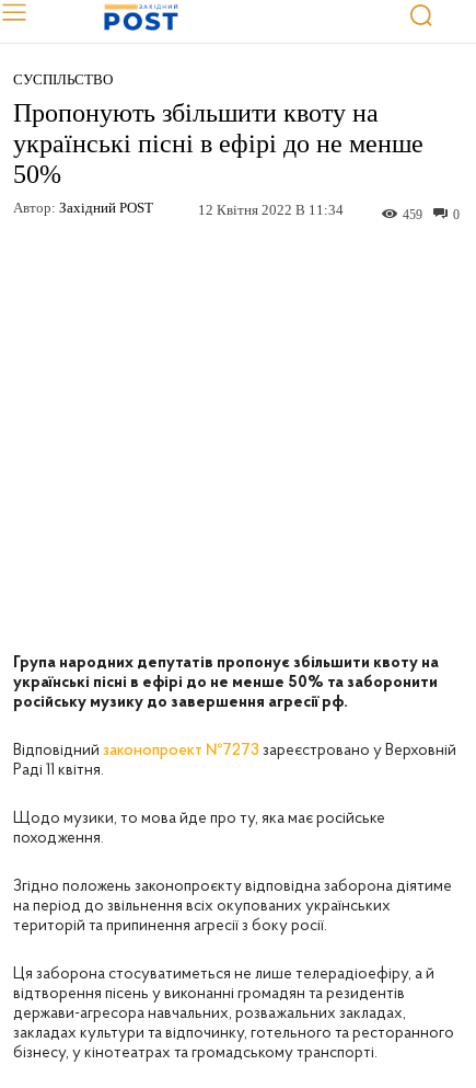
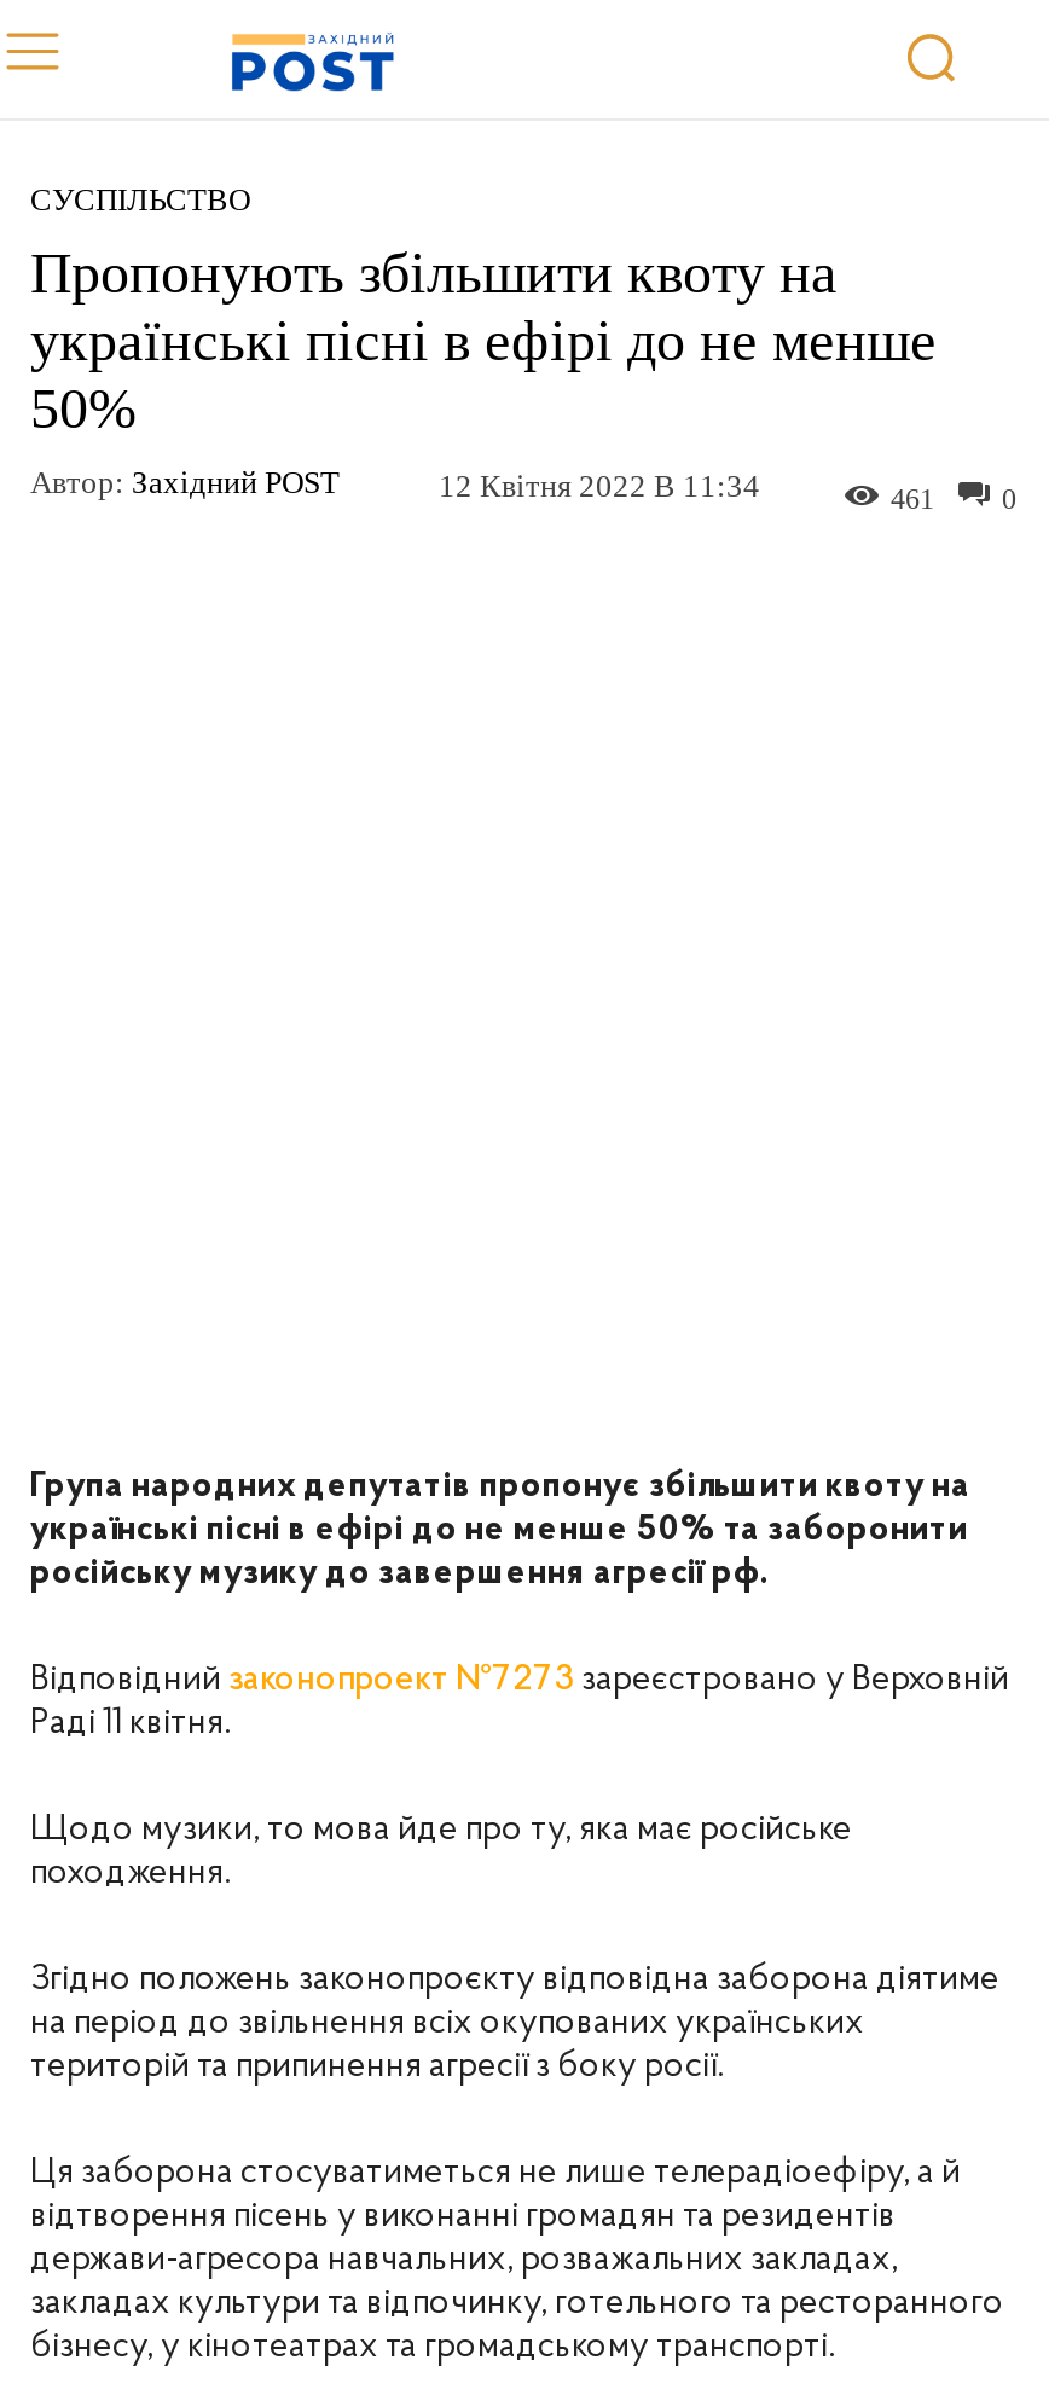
[403,207,460,222] 459 0 -> [891,480,1016,514] 461 0

